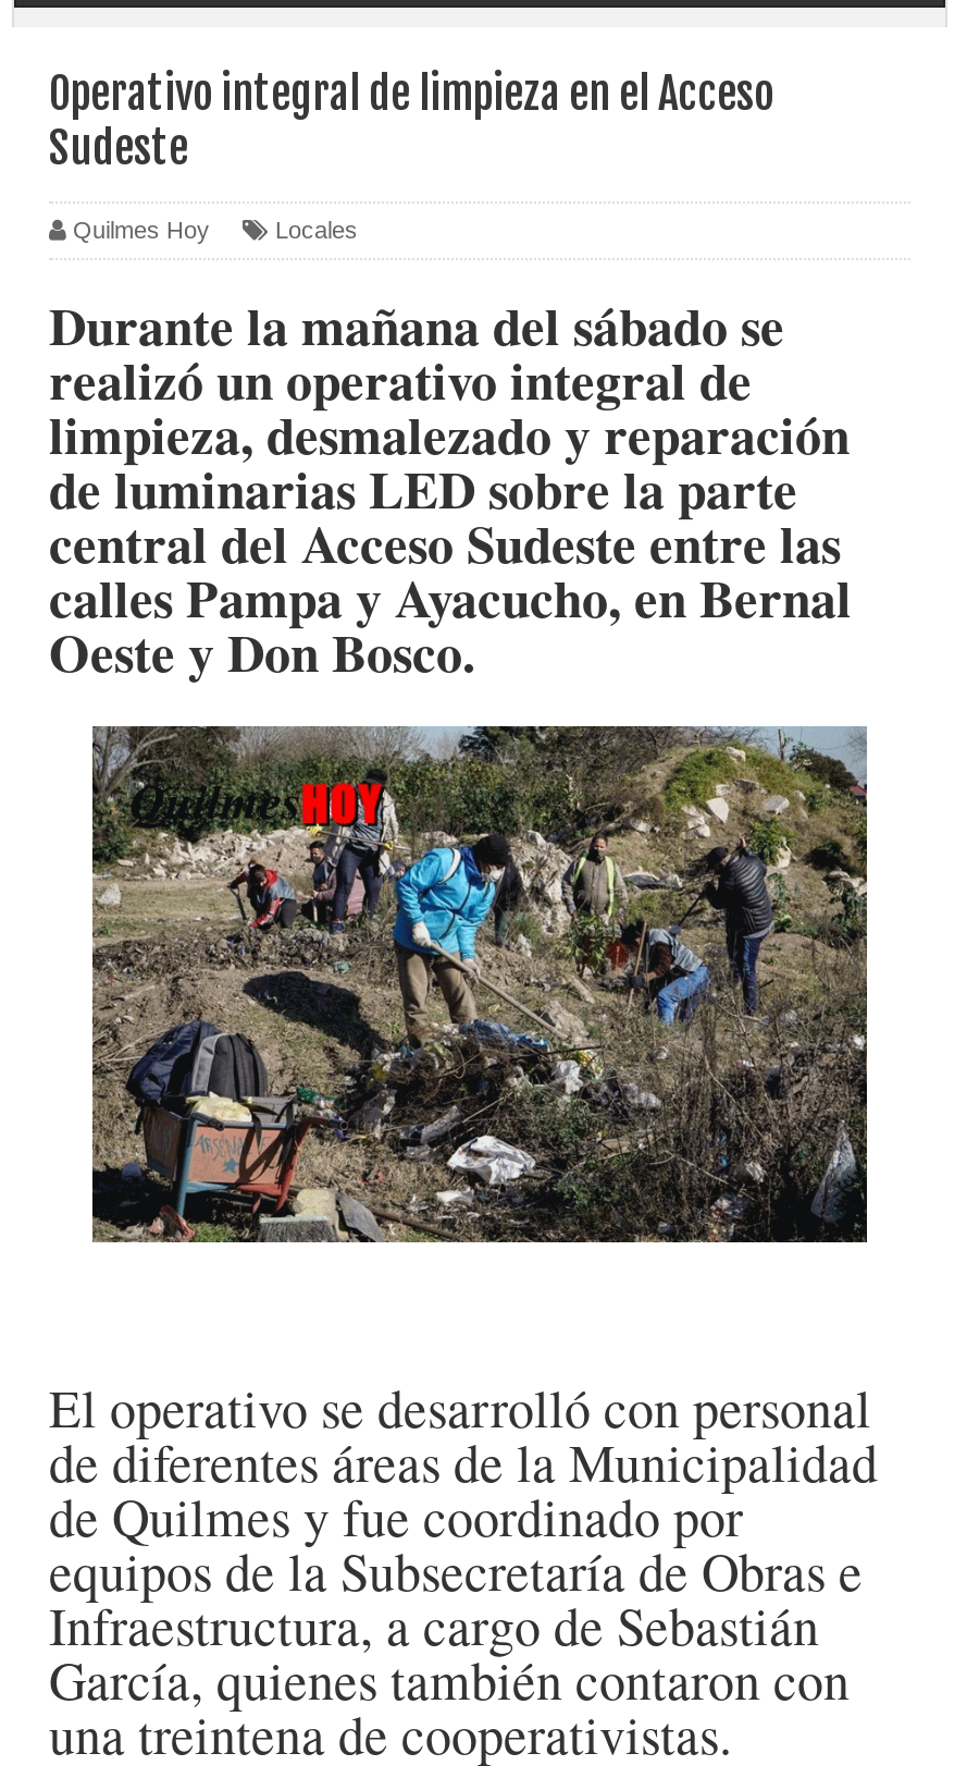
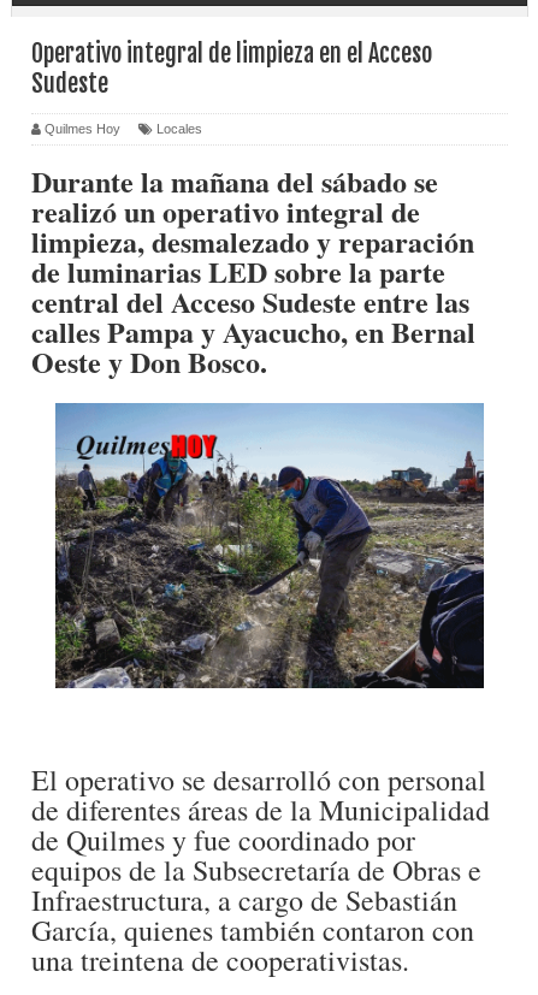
[90,724,869,1245] [image] -> [54,402,485,689] [image]

